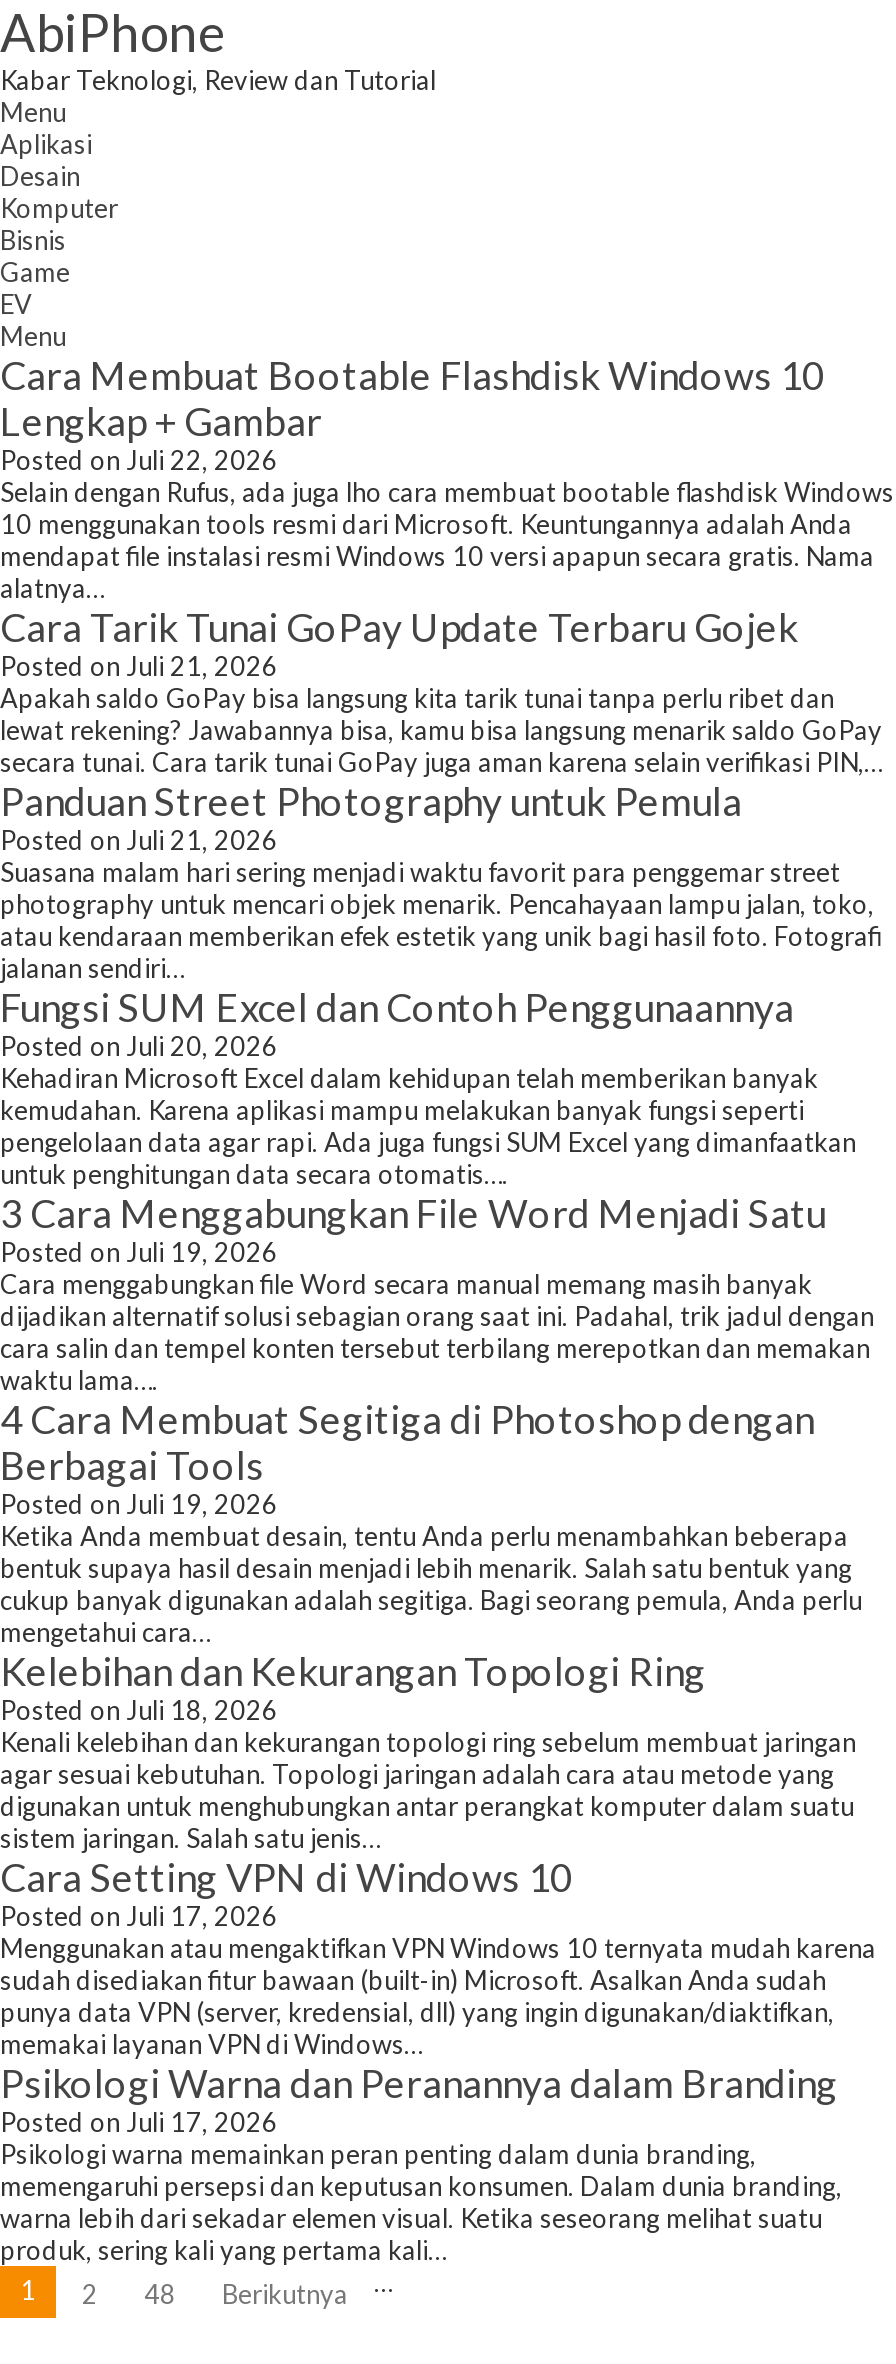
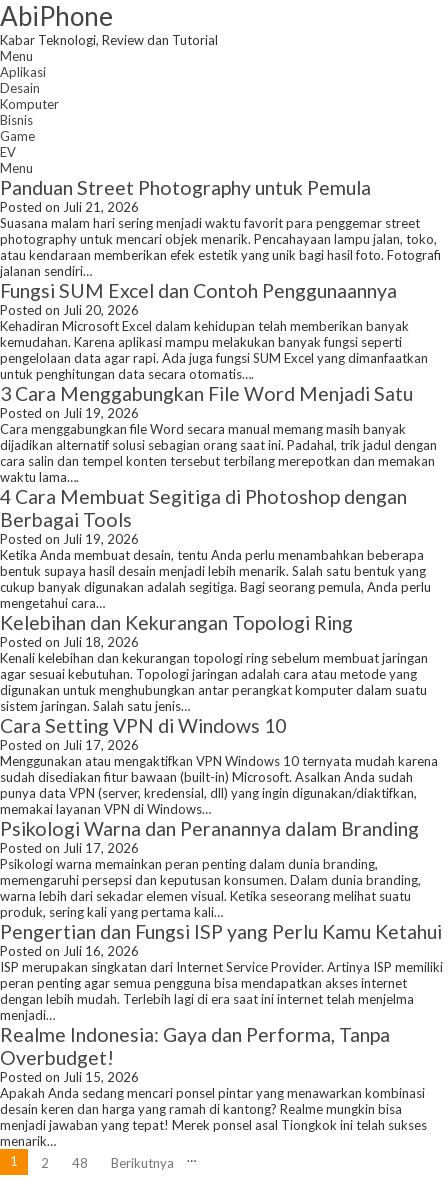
[0,352,894,778] Cara Membuat Bootable Flashdisk Windows 10 | Lengkap + Gambar | Posted on Juli 22, 2026 | Selain dengan Rufus, ada juga lho cara membuat bootable flashdisk Windows | 10 menggunakan tools resmi dari Microsoft. Keuntungannya adalah Anda | mendapat file instalasi resmi Windows 10 versi apapun secara gratis. Nama | alatnya… | Cara Tarik Tunai GoPay Update Terbaru Gojek | Posted on Juli 21, 2026 | Apakah saldo GoPay bisa langsung kita tarik tunai tanpa perlu ribet dan | lewat rekening? Jawabannya bisa, kamu bisa langsung menarik saldo GoPay | secara tunai. Cara tarik tunai GoPay juga aman karena selain verifikasi PIN,… -> none
moved [0,778,882,2266] -> [0,176,441,920]: Panduan Street Photography untuk Pemula | Posted on Juli 21, 2026 | Suasana malam hari sering menjadi waktu favorit para penggemar street | ... | warna lebih dari sekadar elemen visual. Ketika seseorang melihat suatu | produk, sering kali yang pertama kali…
none -> [0,920,443,1149] Pengertian dan Fungsi ISP yang Perlu Kamu Ketahui | Posted on Juli 16, 2026 | ISP merupakan singkatan dari Internet Service Provider. Artinya ISP memiliki | peran penting agar semua pengguna bisa mendapatkan akses internet | dengan lebih mudah. Terlebih lagi di era saat ini internet telah menjelma | menjadi… | Realme Indonesia: Gaya dan Performa, Tanpa | Overbudget! | Posted on Juli 15, 2026 | Apakah Anda sedang mencari ponsel pintar yang menawarkan kombinasi | desain keren dan harga yang ramah di kantong? Realme mungkin bisa | menjadi jawaban yang tepat! Merek ponsel asal Tiongkok ini telah sukses | menarik…

